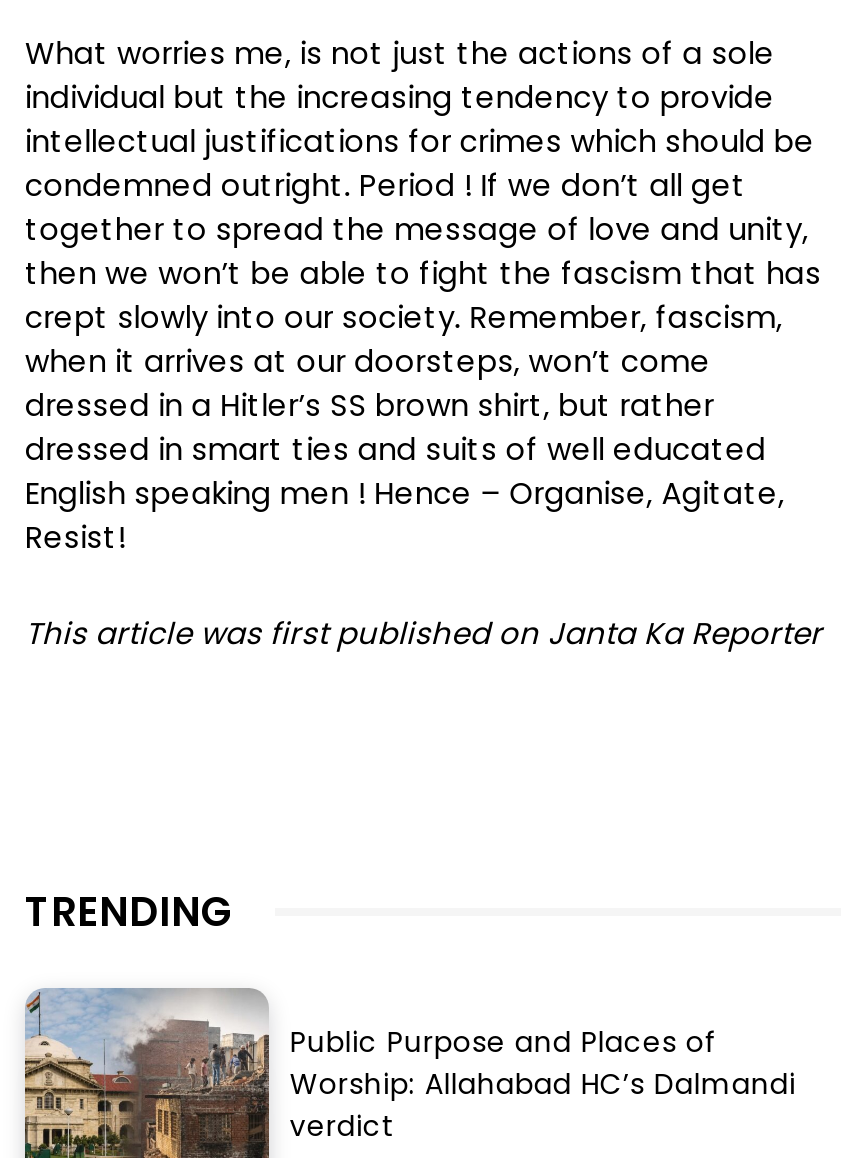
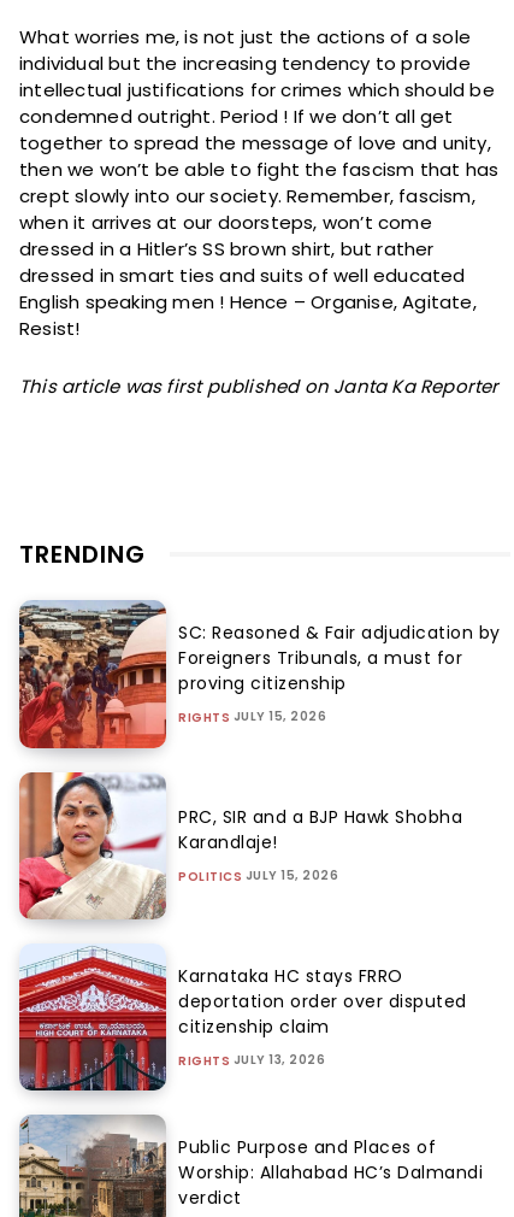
none -> [18,600,501,756] [image] | SC: Reasoned & Fair adjudication by | Foreigners Tribunals, a must for | proving citizenship | RIGHTS JULY 15, 2026
none -> [18,771,463,928] [image] | PRC, SIR and a BJP Hawk Shobha | Karandlaje! | POLITICS JULY 15, 2026
none -> [18,943,467,1099] [image] | Karnataka HC stays FRRO | deportation order over disputed | citizenship claim | RIGHTS JULY 13, 2026

